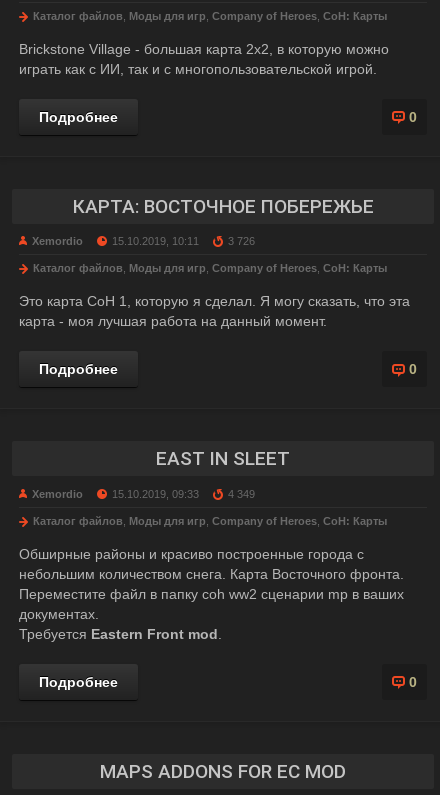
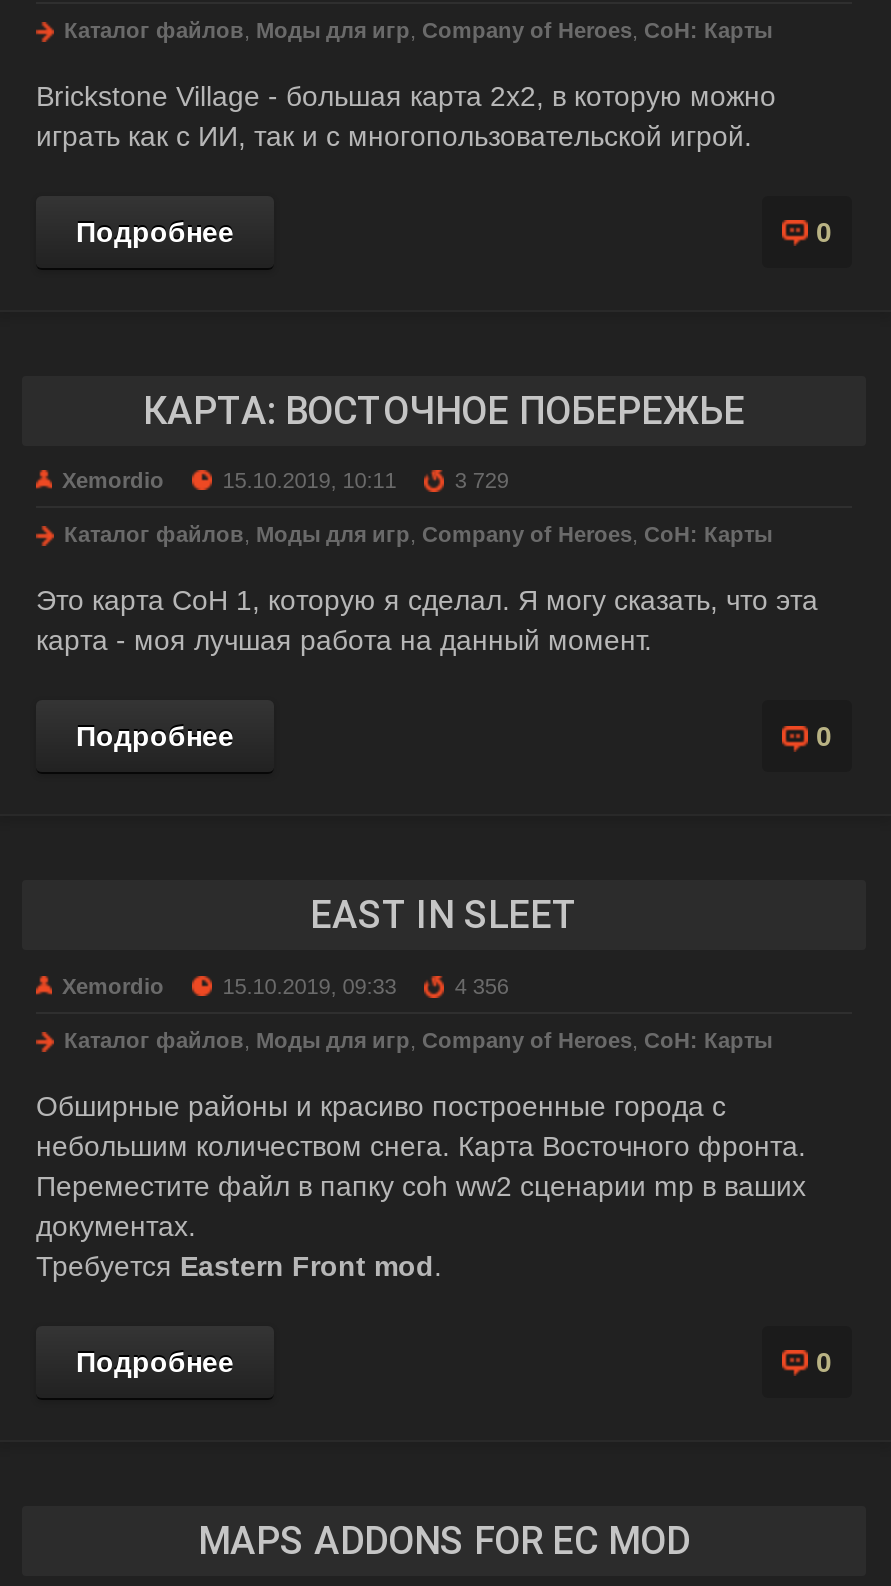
[228,235,255,247] 3 726 -> [455,468,509,492] 3 729
[228,487,255,499] 4 349 -> [455,973,509,997] 4 356

